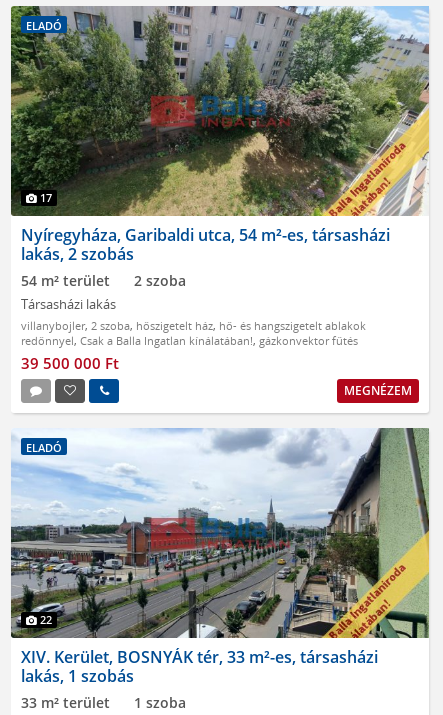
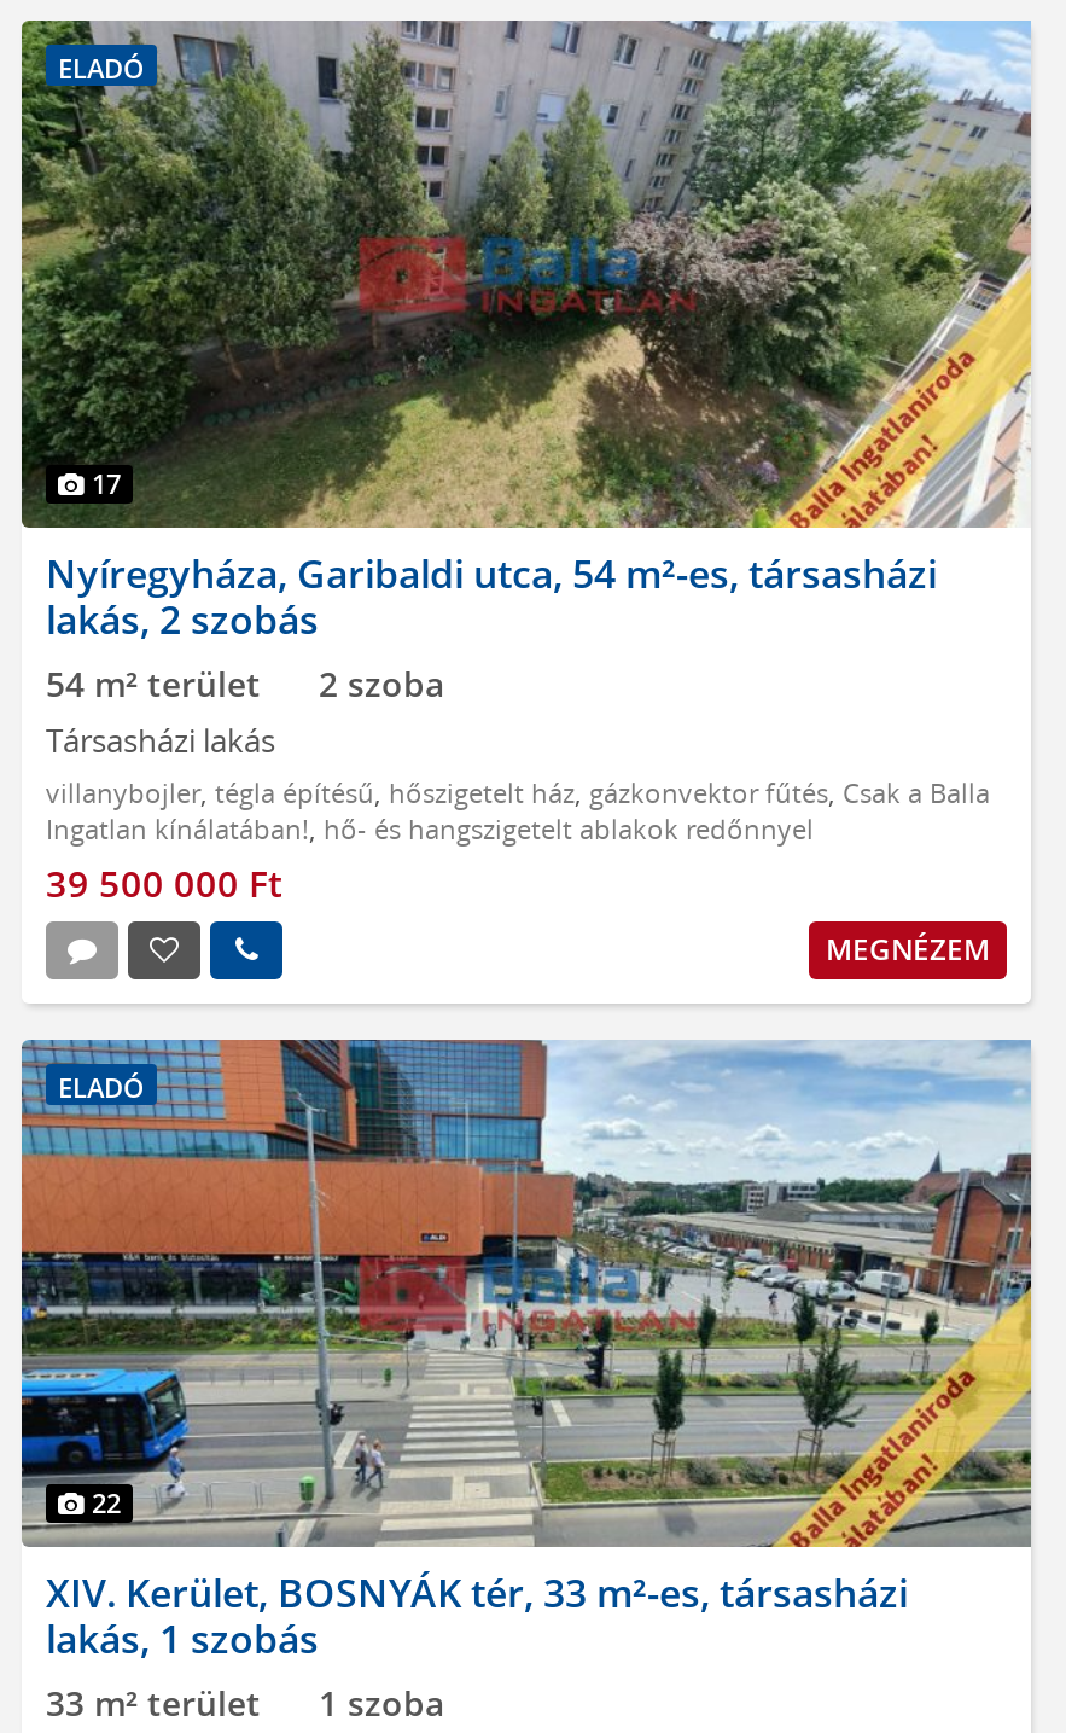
[21,318,366,348] villanybojler, 2 szoba, hőszigetelt ház, hő- és hangszigetelt ablakok | redőnnyel, Csak a Balla Ingatlan kínálatában!, gázkonvektor fűtés -> [46,774,990,846] villanybojler, tégla építésű, hőszigetelt ház, gázkonvektor fűtés, Csak a Balla | Ingatlan kínálatában!, hő- és hangszigetelt ablakok redőnnyel
[10,427,430,639] [image] -> [19,1037,1031,1547] [image]

